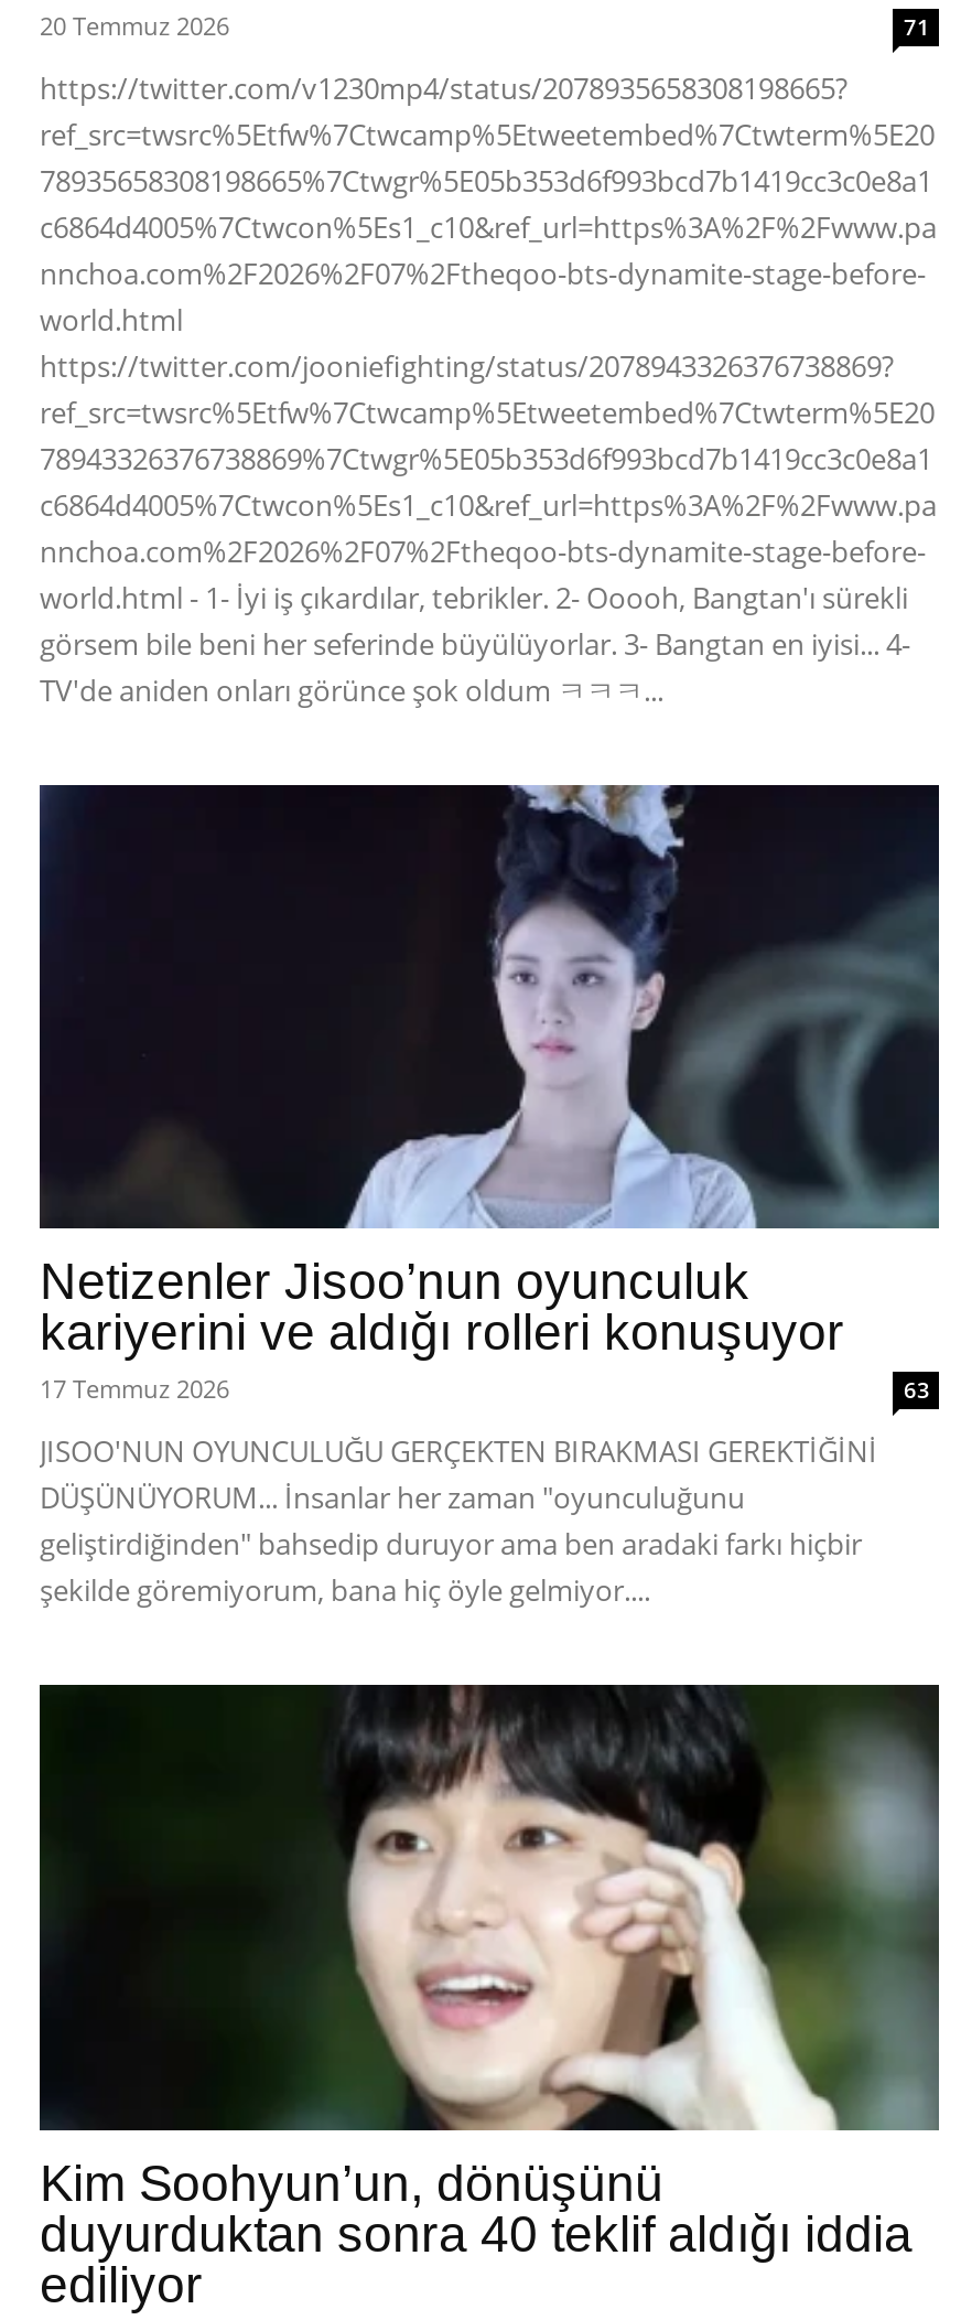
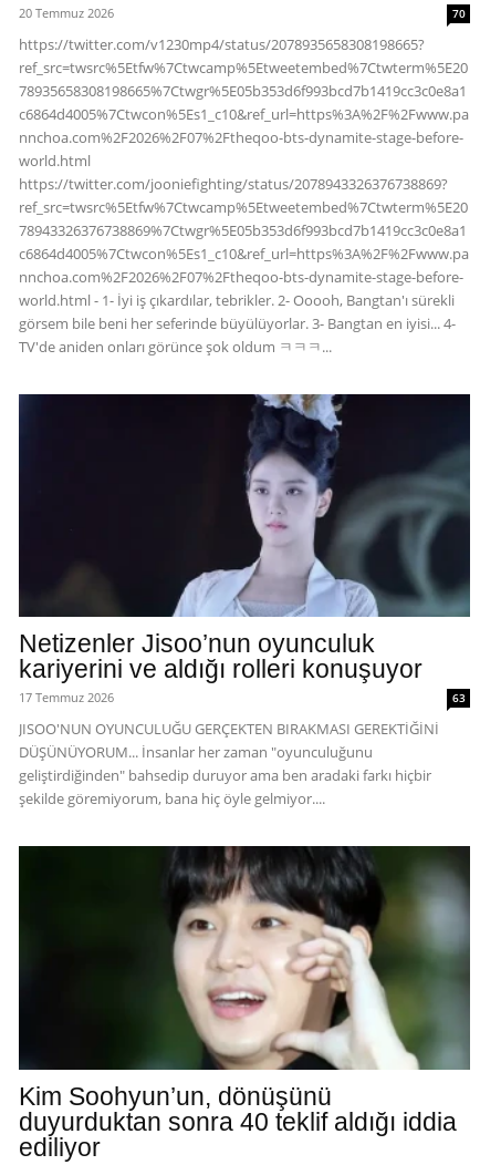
[904,10,930,41] 71 -> [452,5,466,21] 70

